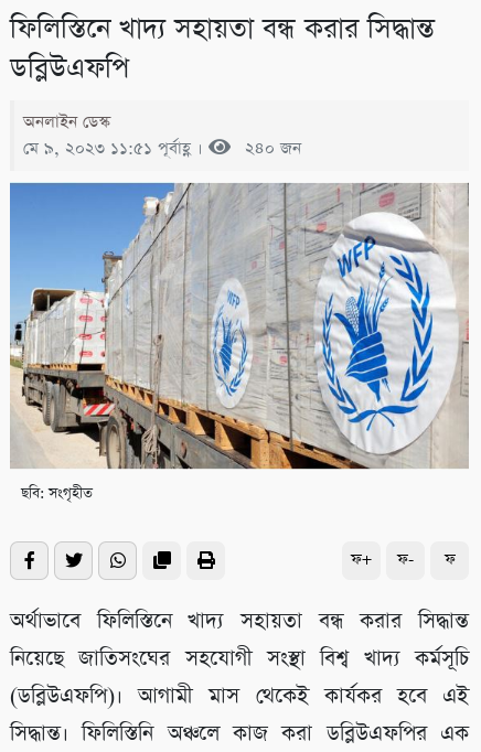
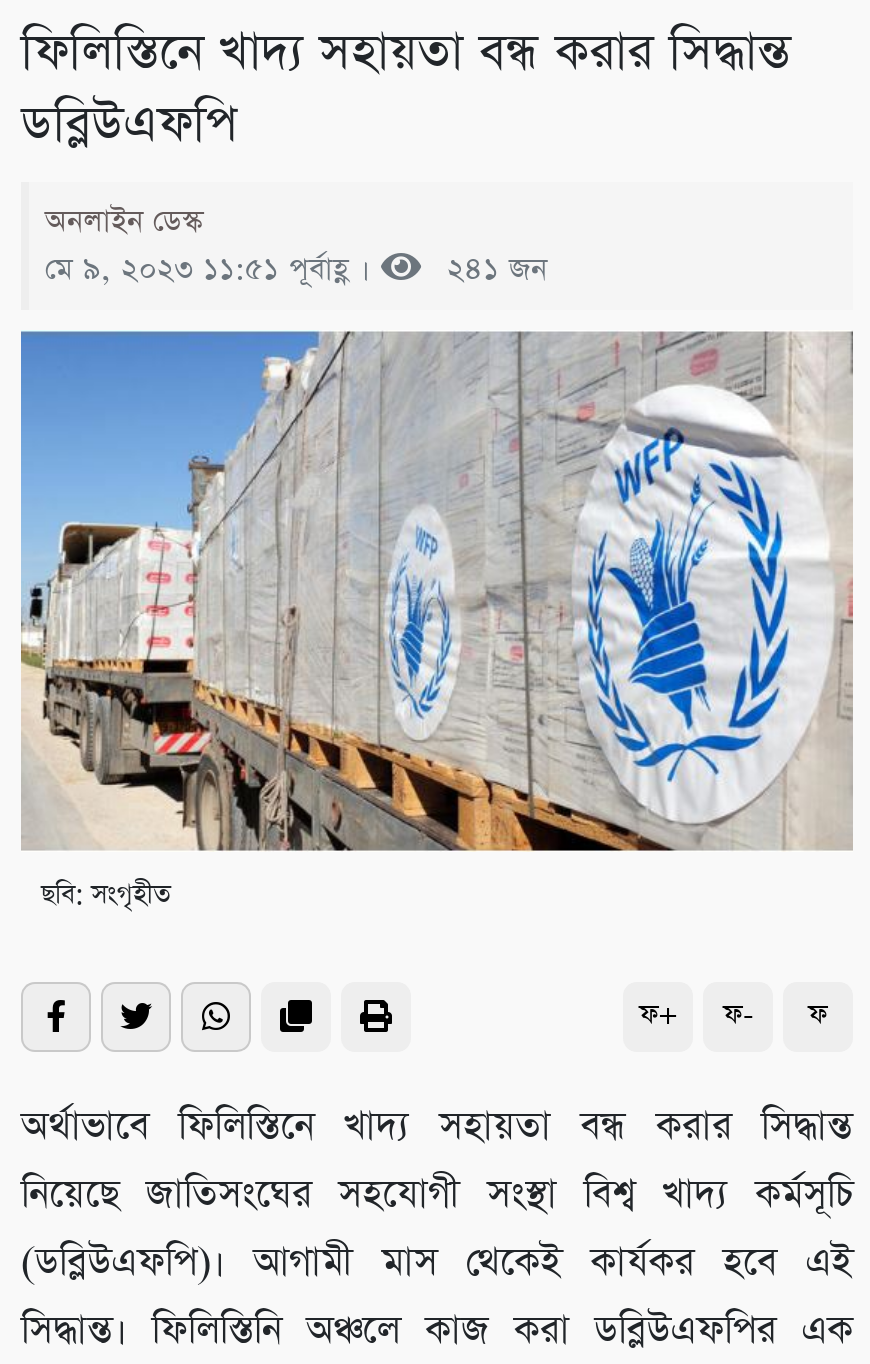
[23,137,301,160] মে ৯, ২০২৩ ১১:৫১ পূর্বাহ্ণ । ২৪০ জন -> [45,248,547,290] মে ৯, ২০২৩ ১১:৫১ পূর্বাহ্ণ । ২৪১ জন

